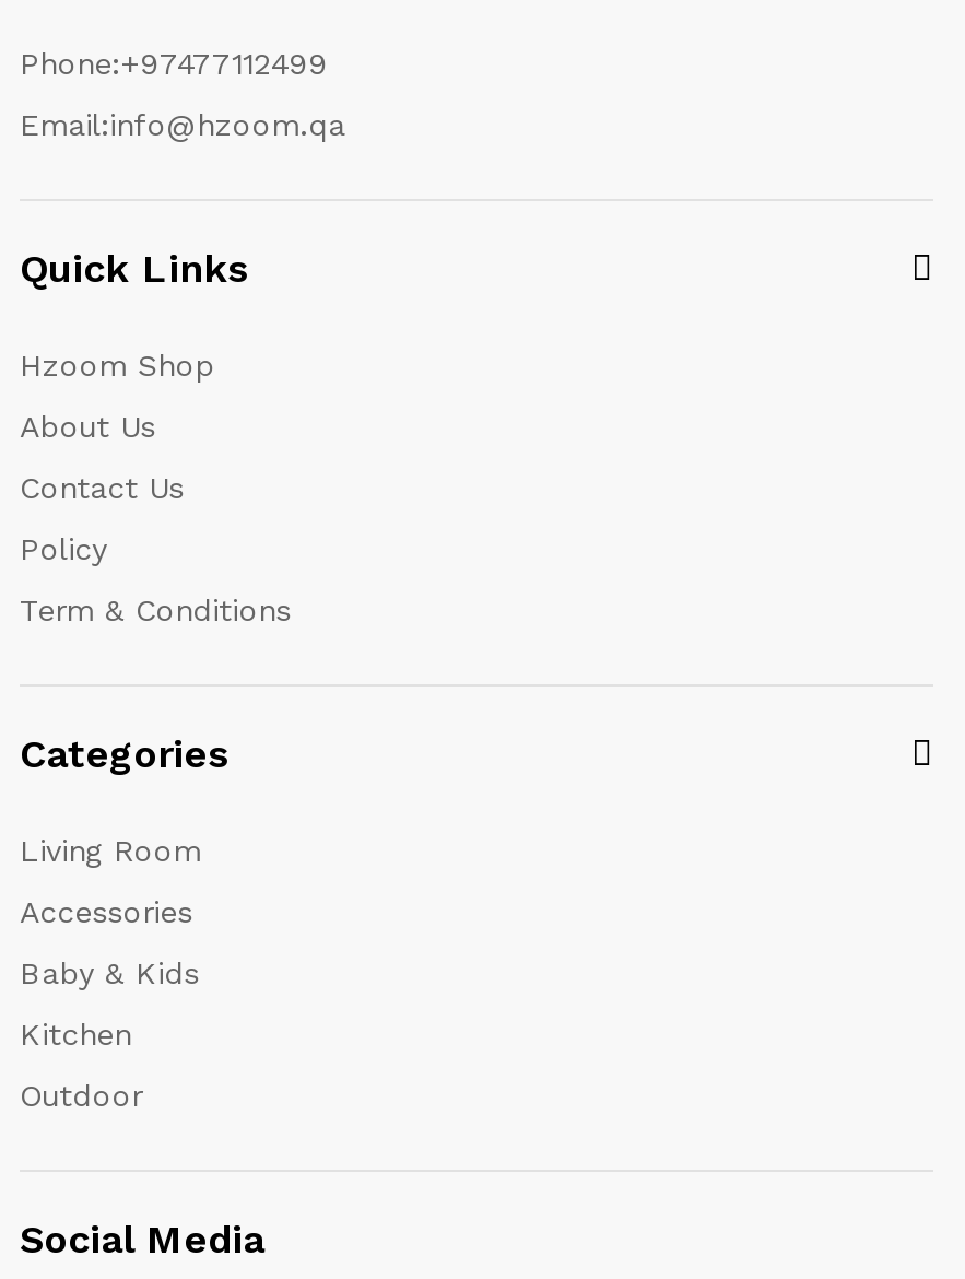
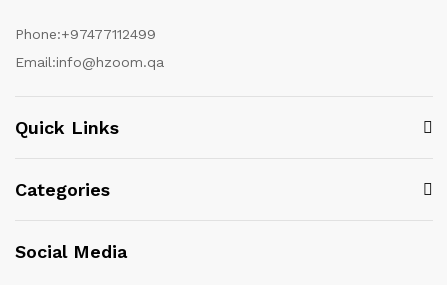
[20,348,291,627] Hzoom Shop | About Us | Contact Us | Policy | Term & Conditions -> none
[20,833,201,1113] Living Room | Accessories | Baby & Kids | Kitchen | Outdoor -> none

